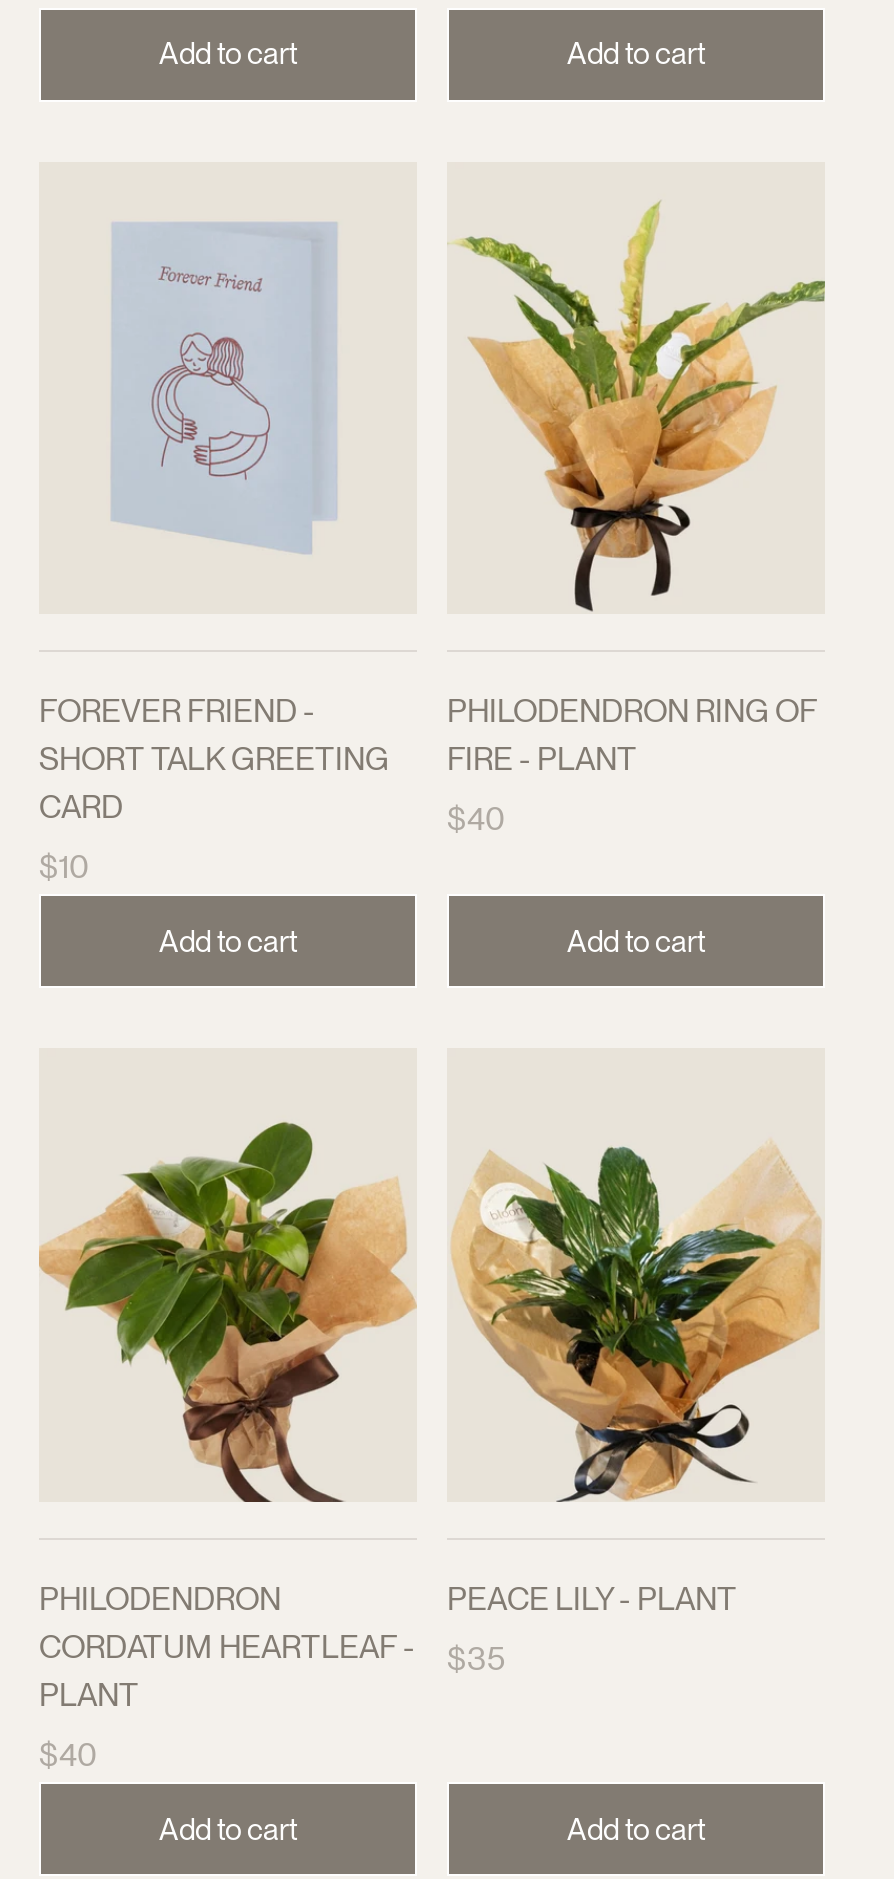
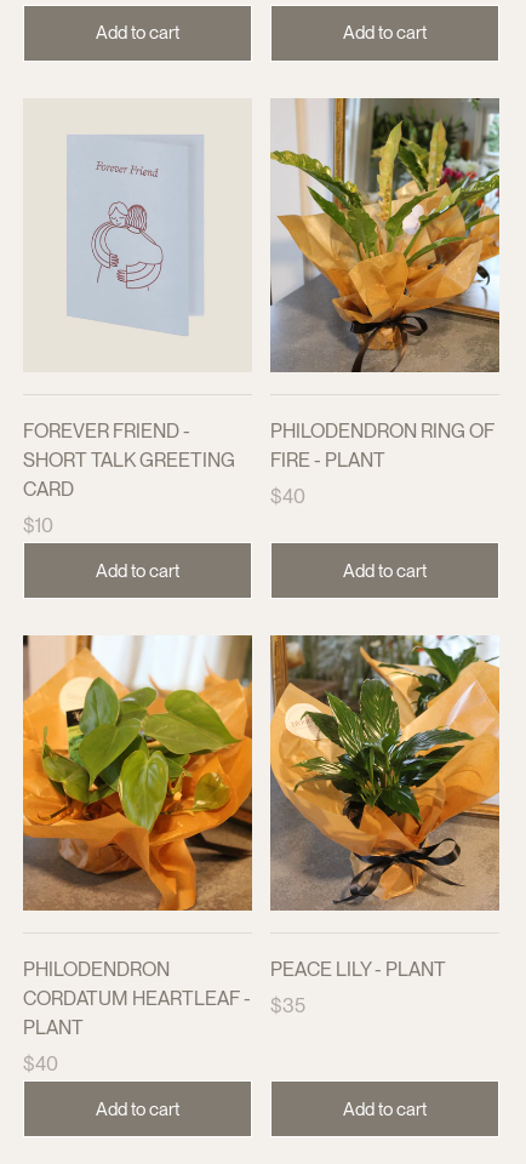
[447,162,825,614] [image] -> [269,97,501,373] [image]
[39,1048,417,1504] [image] -> [22,634,253,912] [image]
[447,1048,825,1502] [image] -> [269,634,501,911] [image]

